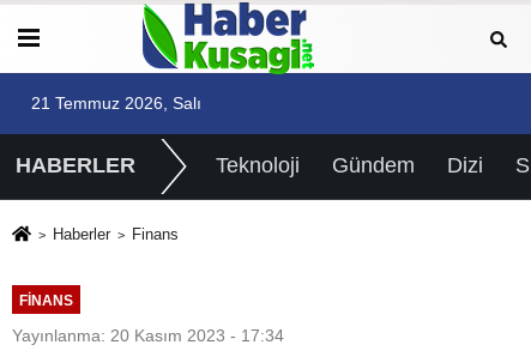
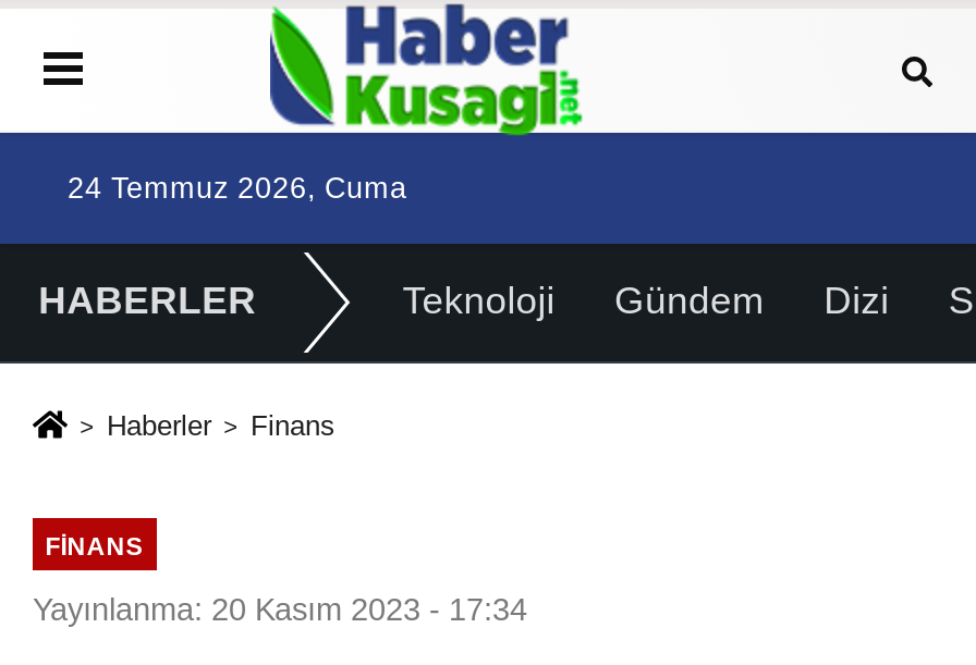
[31,95,201,113] 21 Temmuz 2026, Salı -> [68,172,407,205] 24 Temmuz 2026, Cuma

